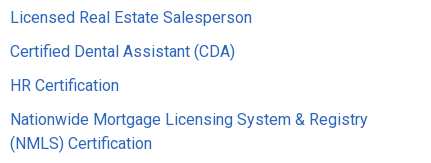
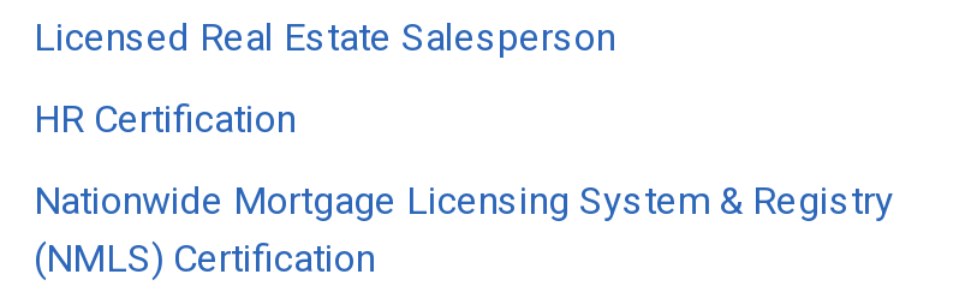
[10,42,235,61] Certified Dental Assistant (CDA) -> none

